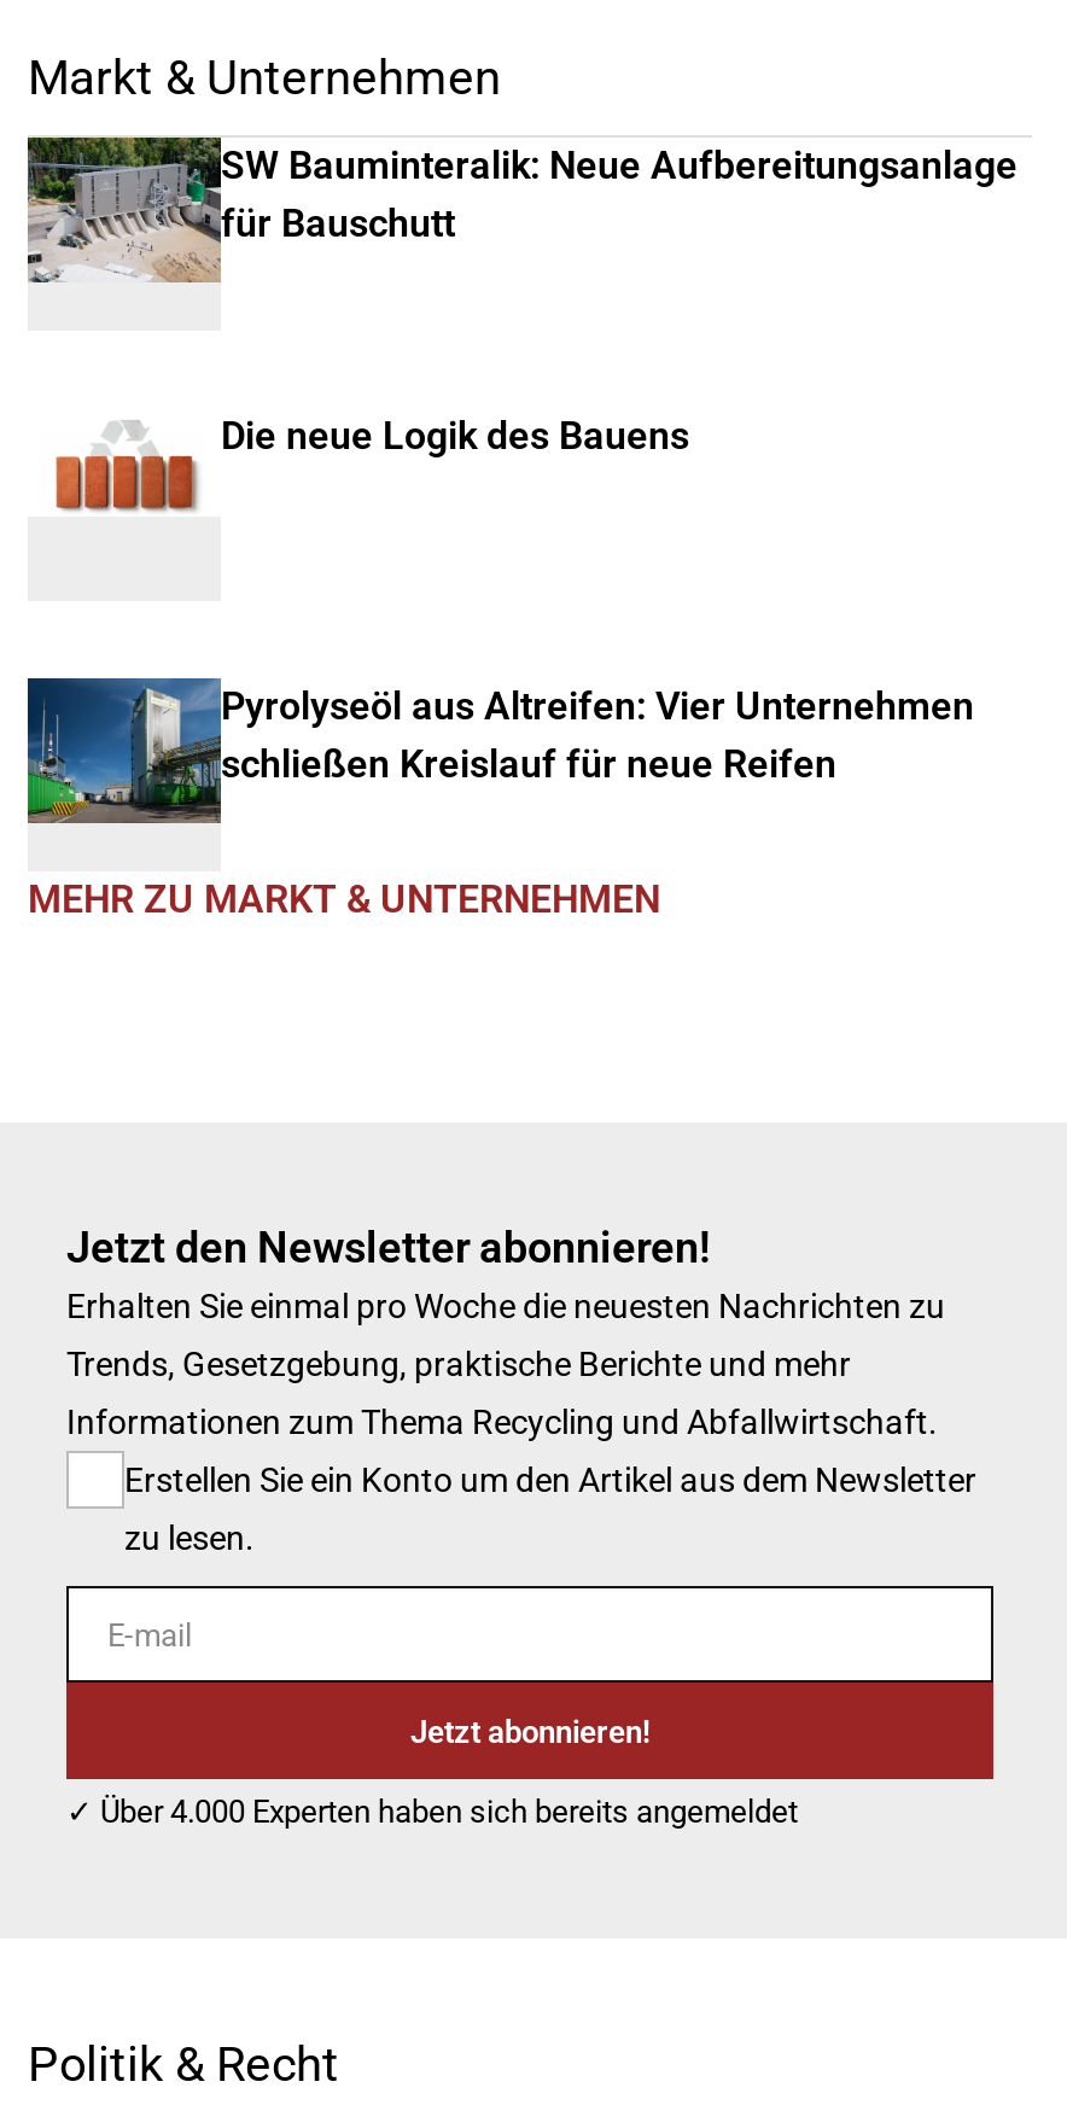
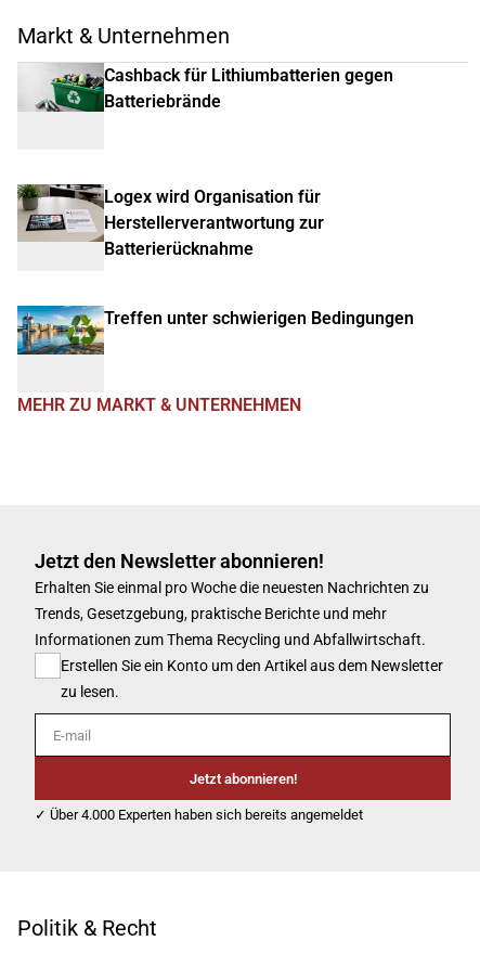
[25,135,1018,285] [image] | SW Bauminteralik: Neue Aufbereitungsanlage | für Bauschutt -> [17,63,393,128] [image] | Cashback für Lithiumbatterien gegen | Batteriebrände
[28,408,689,533] [image] | Die neue Logik des Bauens -> [16,183,324,259] [image] | Logex wird Organisation für | Herstellerverantwortung zur | Batterierücknahme
[25,676,974,826] [image] | Pyrolyseöl aus Altreifen: Vier Unternehmen | schließen Kreislauf für neue Reifen -> [16,305,414,371] [image] | Treffen unter schwierigen Bedingungen

